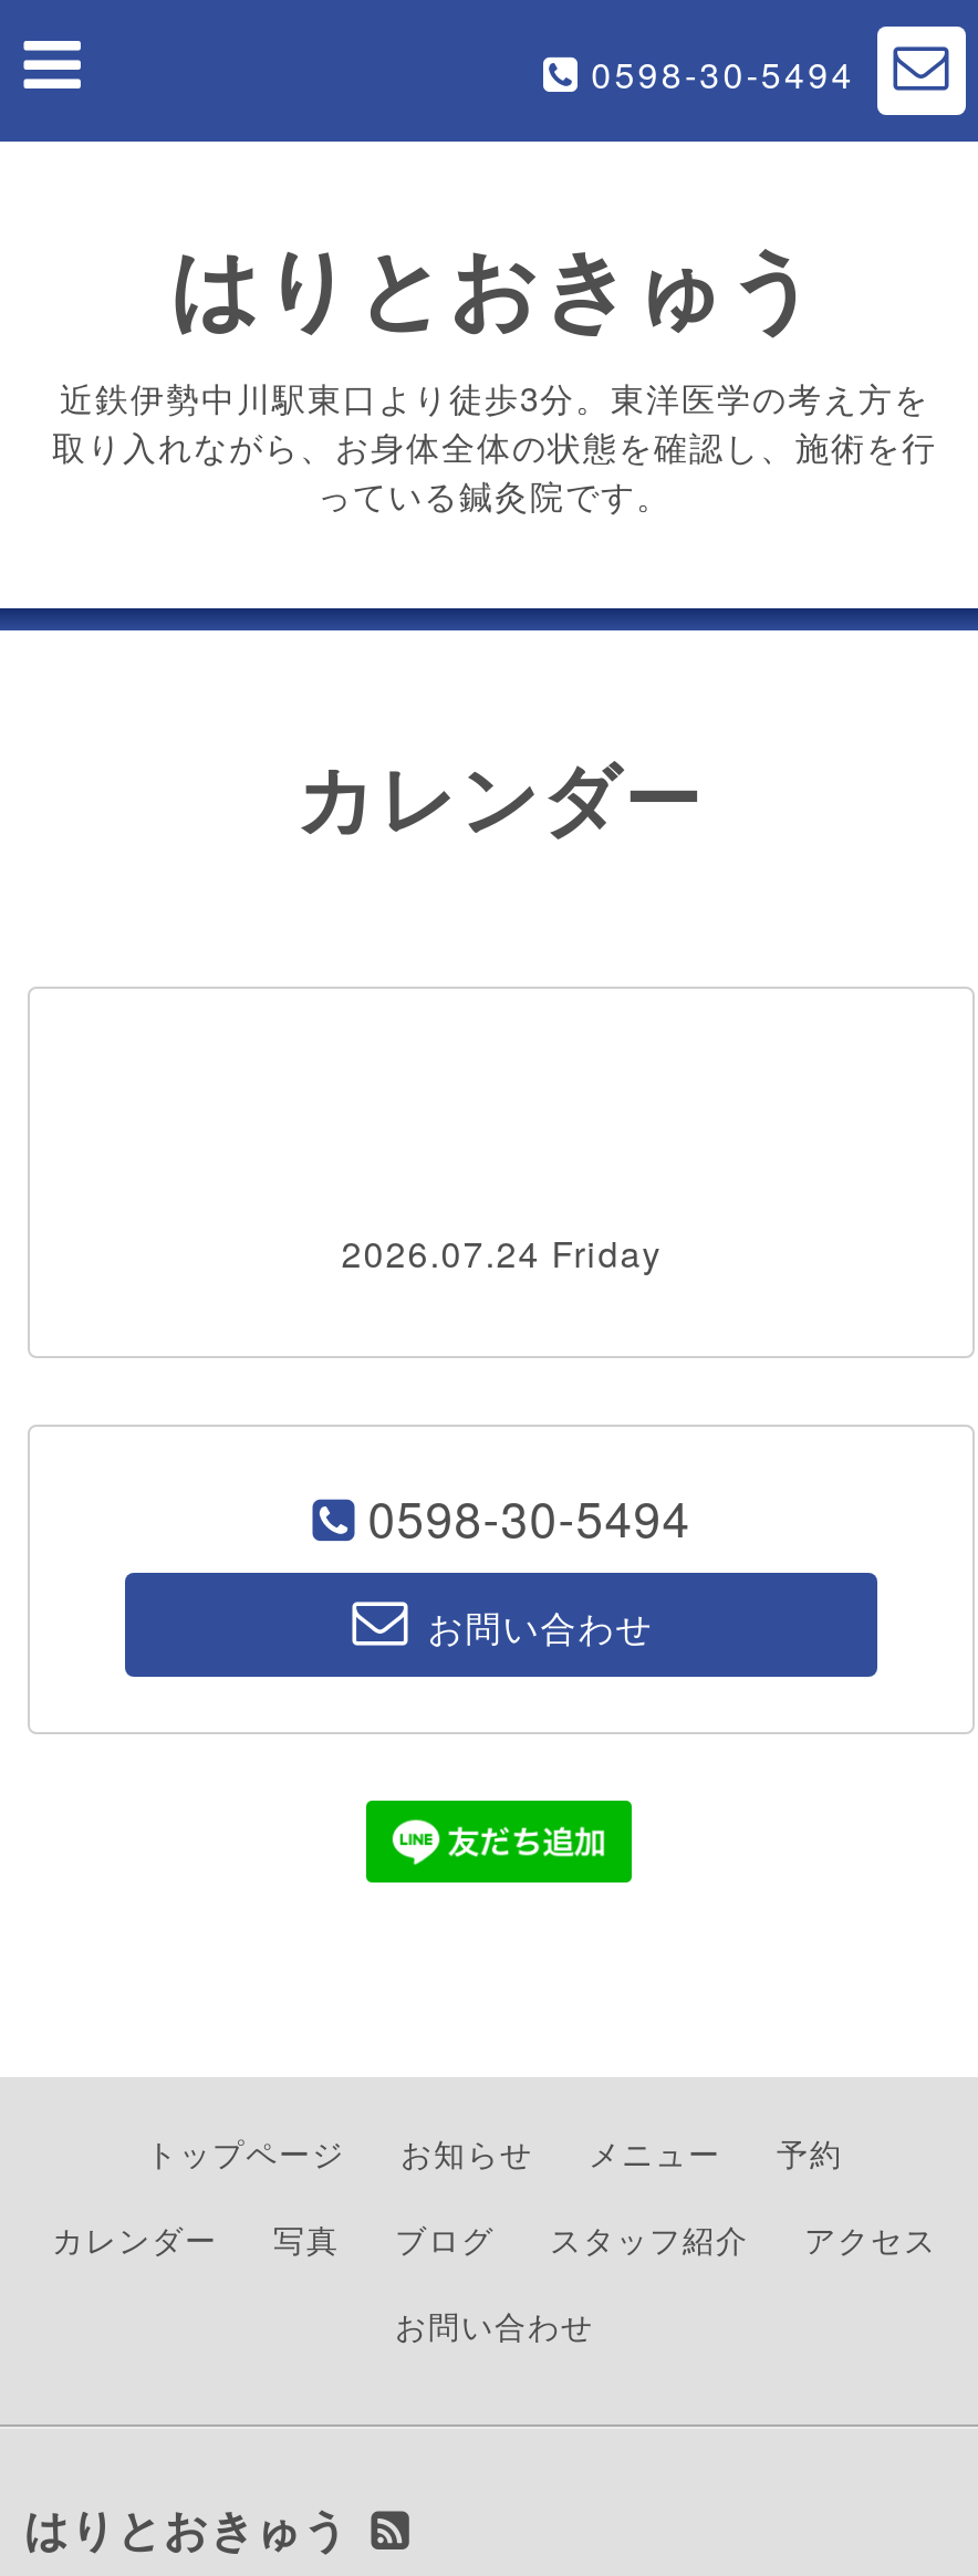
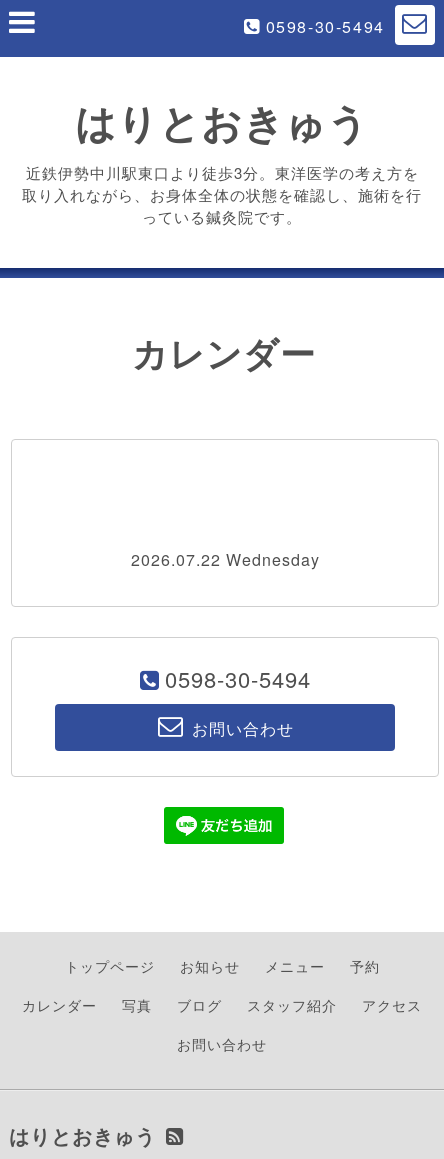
[341,1228,662,1279] 2026.07.24 Friday -> [131,548,320,571] 2026.07.22 Wednesday

